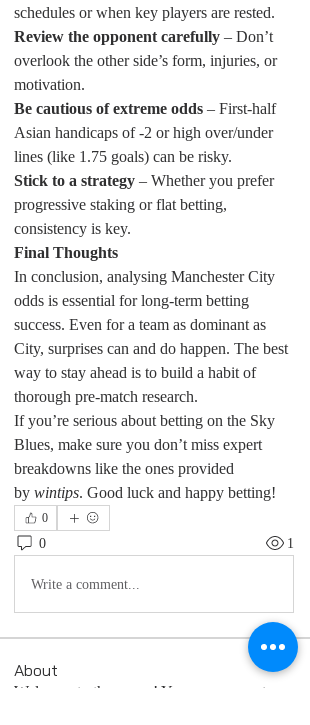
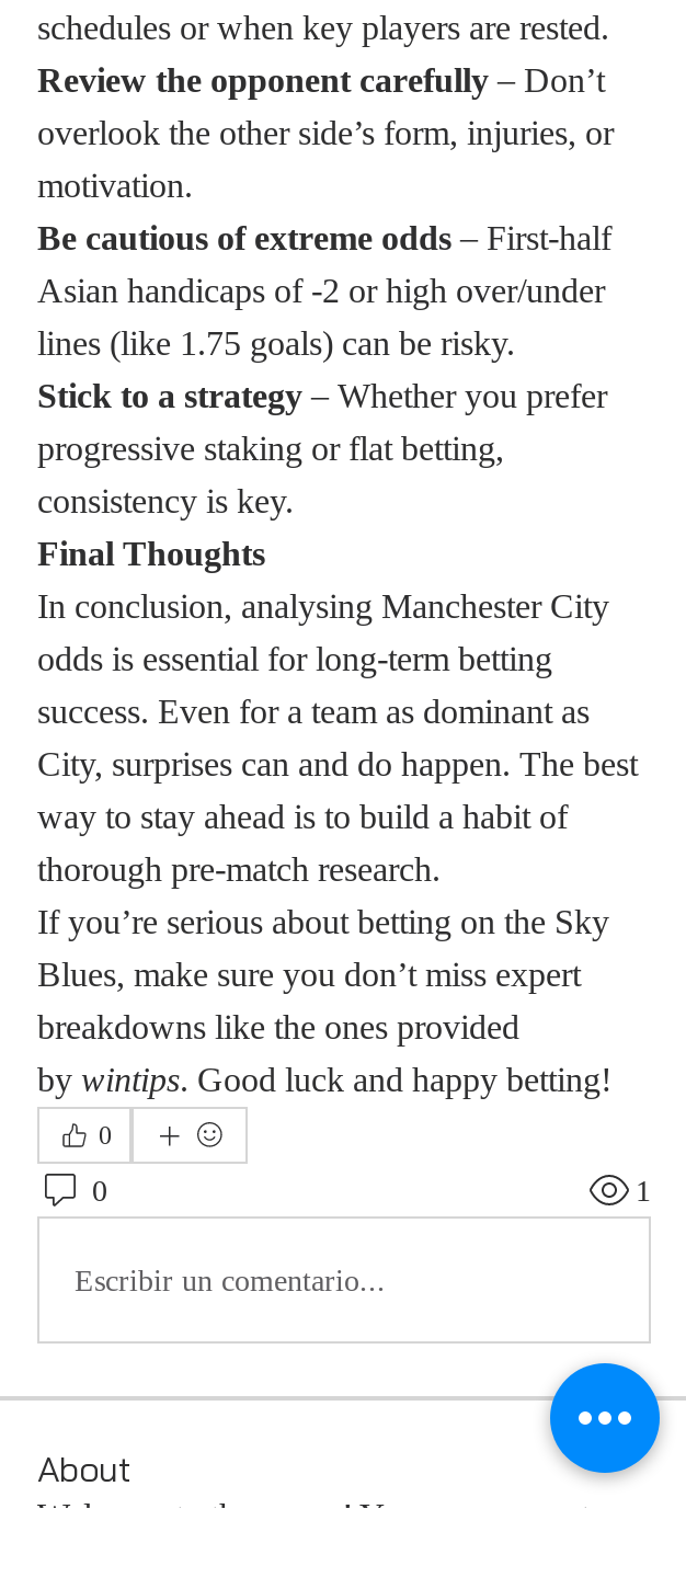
[31,576,140,591] Write a comment... -> [75,1264,386,1296] Escribir un comentario...

